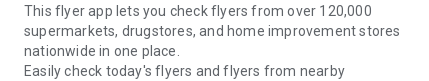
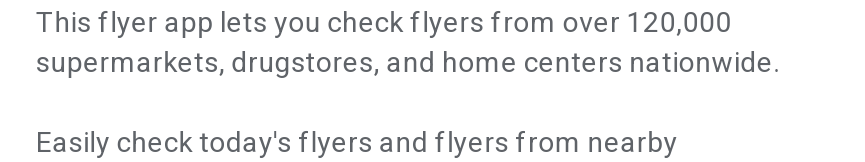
[24,23,401,59] supermarkets, drugstores, and home improvement stores | nationwide in one place. -> [36,46,780,78] supermarkets, drugstores, and home centers nationwide.

